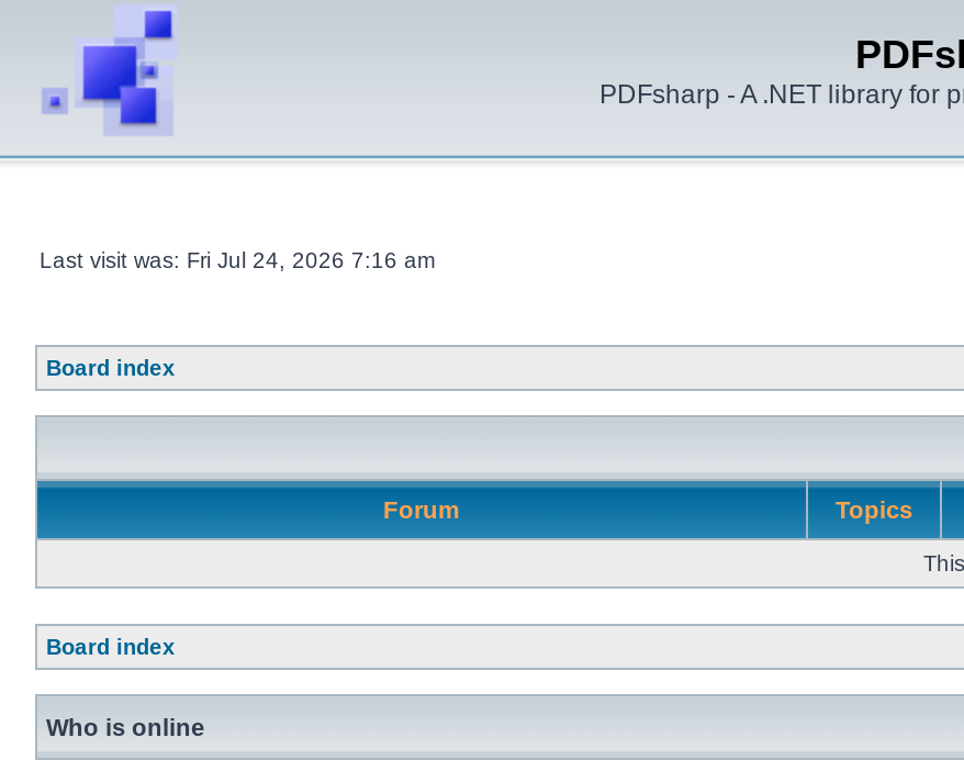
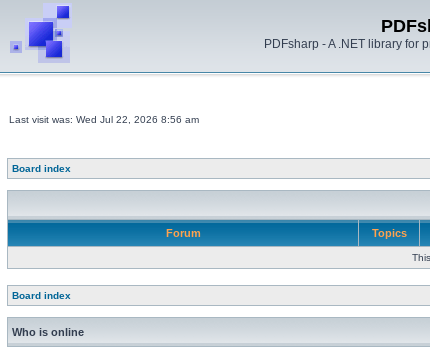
[40,248,435,272] Last visit was: Fri Jul 24, 2026 7:16 am -> [9,114,199,125] Last visit was: Wed Jul 22, 2026 8:56 am

